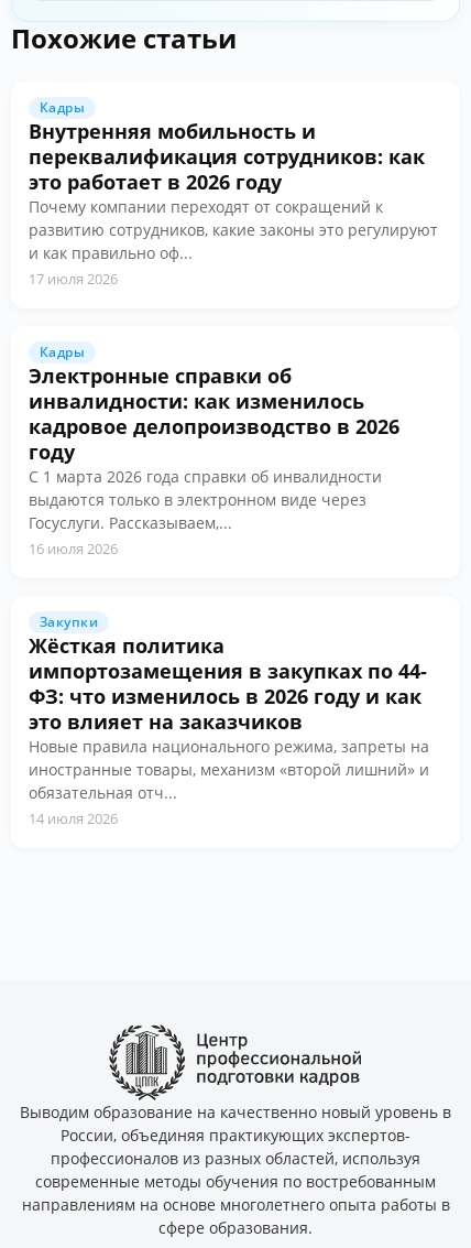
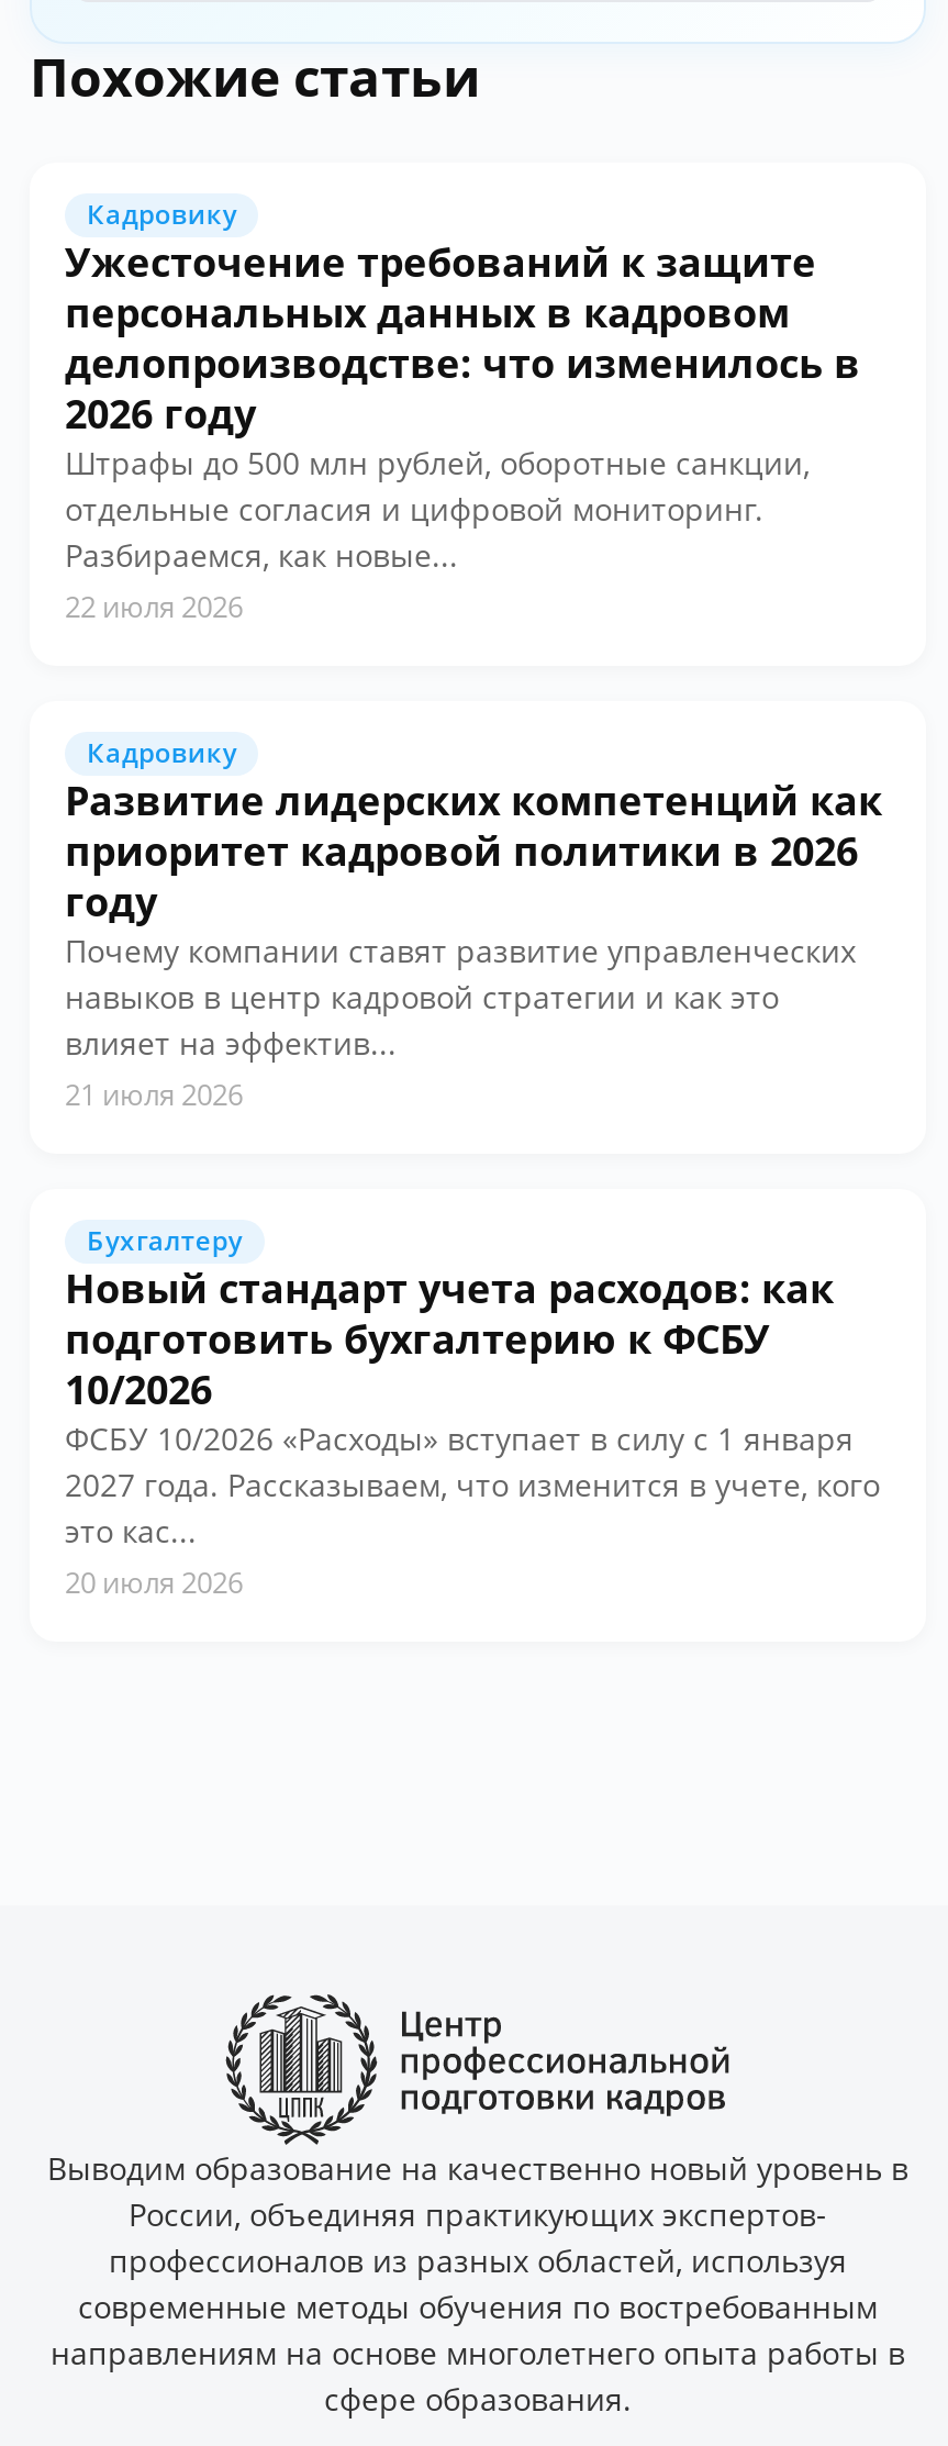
[29,98,438,288] Кадры | Внутренняя мобильность и | переквалификация сотрудников: как | это работает в 2026 году | Почему компании переходят от сокращений к | развитию сотрудников, какие законы это регулируют | и как правильно оф... | 17 июля 2026 -> [65,195,860,626] Кадровику | Ужесточение требований к защите | персональных данных в кадровом | делопроизводстве: что изменилось в | 2026 году | Штрафы до 500 млн рублей, оборотные санкции, | отдельные согласия и цифровой мониторинг. | Разбираемся, как новые... | 22 июля 2026
[29,342,399,439] Кадры | Электронные справки об | инвалидности: как изменилось | кадровое делопроизводство в 2026 -> [65,734,882,876] Кадровику | Развитие лидерских компетенций как | приоритет кадровой политики в 2026
[29,466,382,558] С 1 марта 2026 года справки об инвалидности | выдаются только в электронном виде через | Госуслуги. Рассказываем,... | 16 июля 2026 -> [65,929,856,1114] Почему компании ставят развитие управленческих | навыков в центр кадровой стратегии и как это | влияет на эффектив... | 21 июля 2026
[29,612,429,828] Закупки | Жёсткая политика | импортозамещения в закупках по 44- | ФЗ: что изменилось в 2026 году и как | это влияет на заказчиков | Новые правила национального режима, запреты на | иностранные товары, механизм «второй лишний» и | обязательная отч... | 14 июля 2026 -> [65,1221,880,1602] Бухгалтеру | Новый стандарт учета расходов: как | подготовить бухгалтерию к ФСБУ | 10/2026 | ФСБУ 10/2026 «Расходы» вступает в силу с 1 января | 2027 года. Рассказываем, что изменится в учете, кого | это кас... | 20 июля 2026

